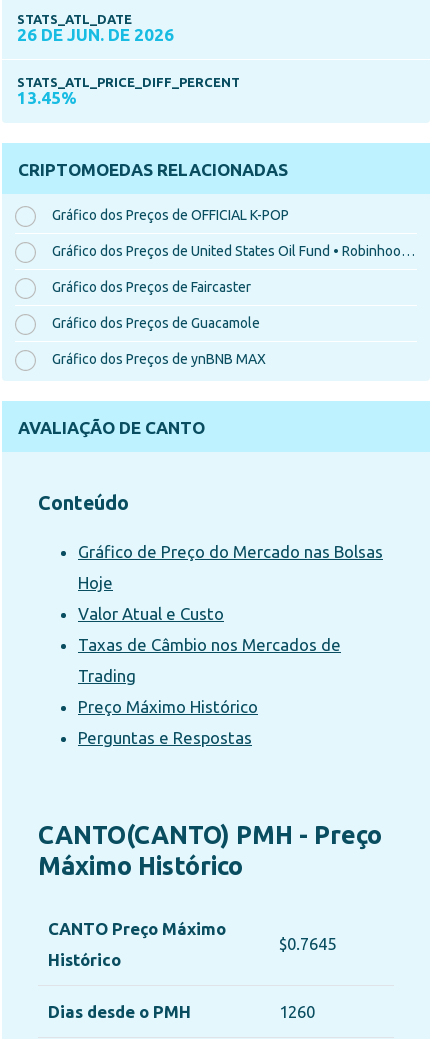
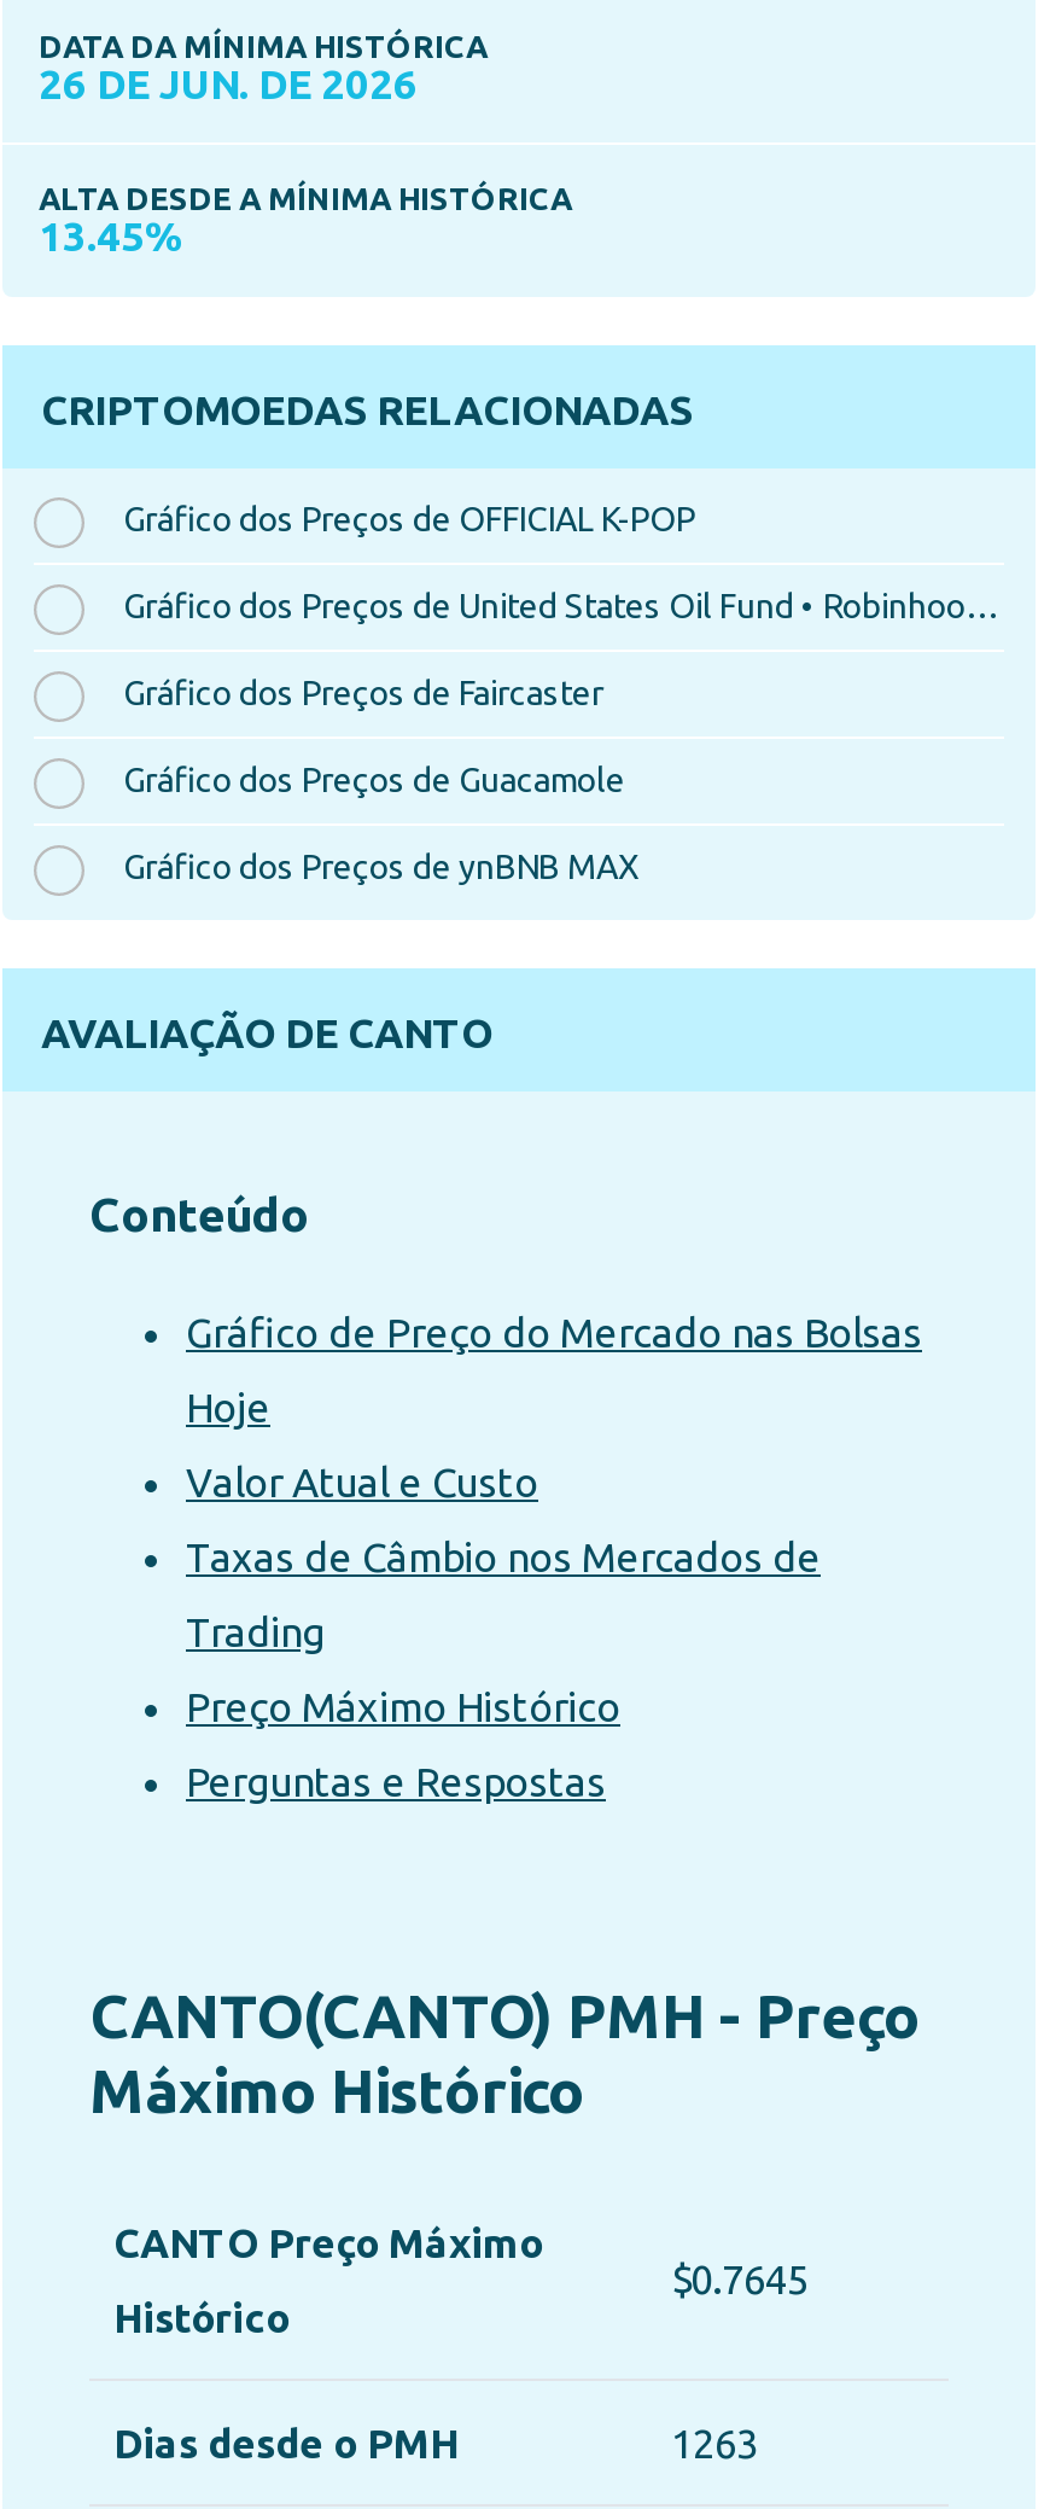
[17,12,132,26] STATS_ATL_DATE -> [39,28,488,62] DATA DA MÍNIMA HISTÓRICA
[17,75,240,89] STATS_ATL_PRICE_DIFF_PERCENT -> [39,181,572,214] ALTA DESDE A MÍNIMA HISTÓRICA
[279,1002,315,1021] 1260 -> [671,2420,758,2466] 1263

